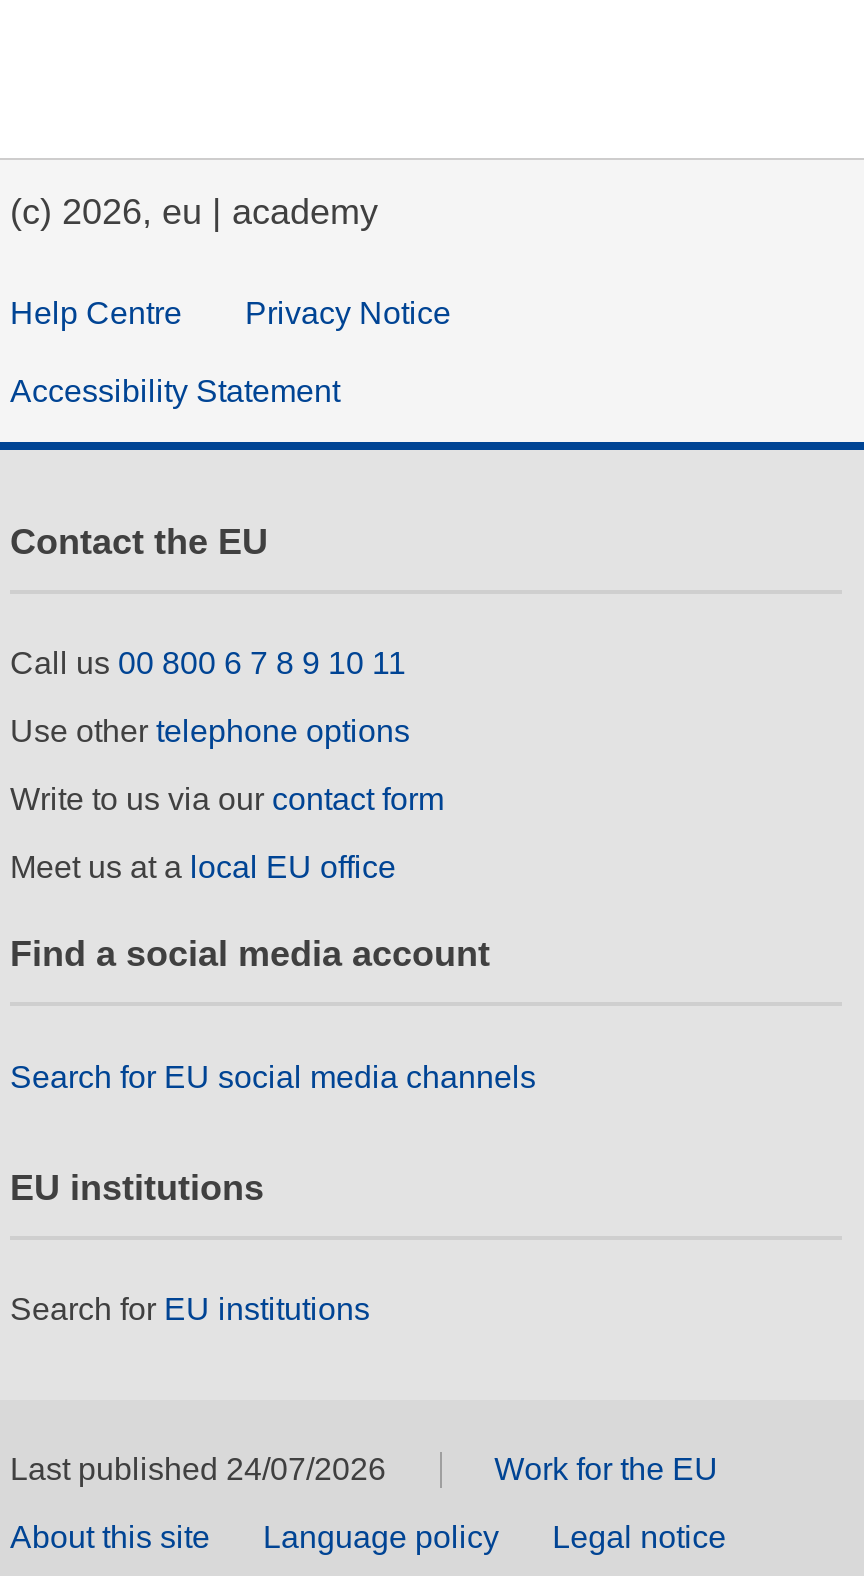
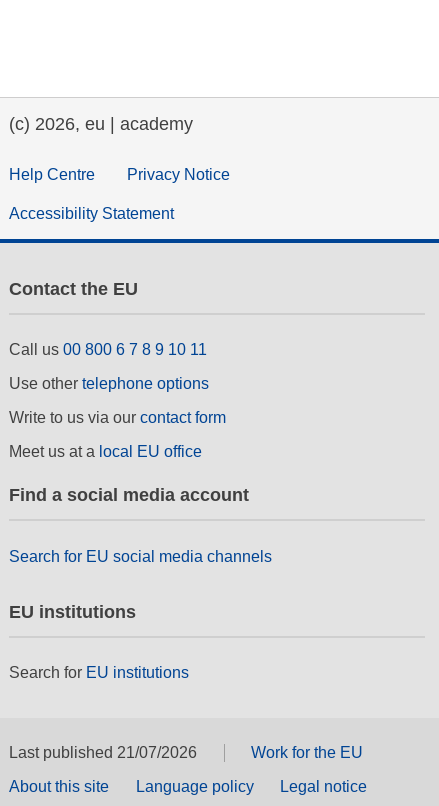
[10,1453,386,1487] Last published 24/07/2026 -> [9,744,197,761] Last published 21/07/2026

